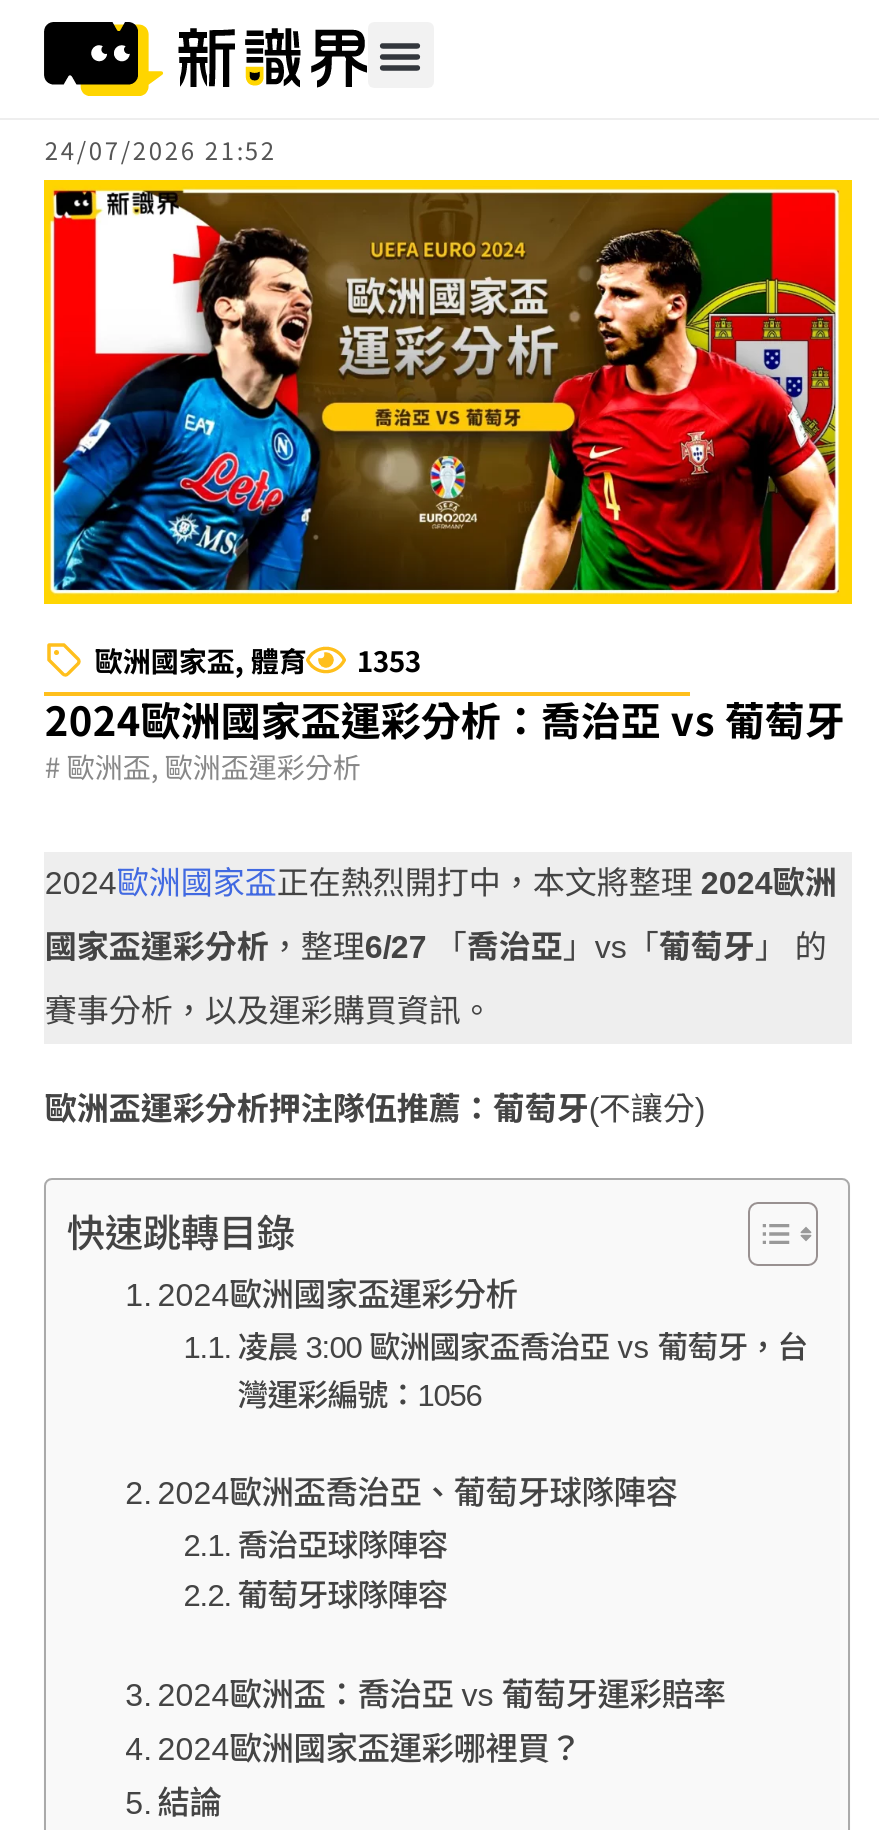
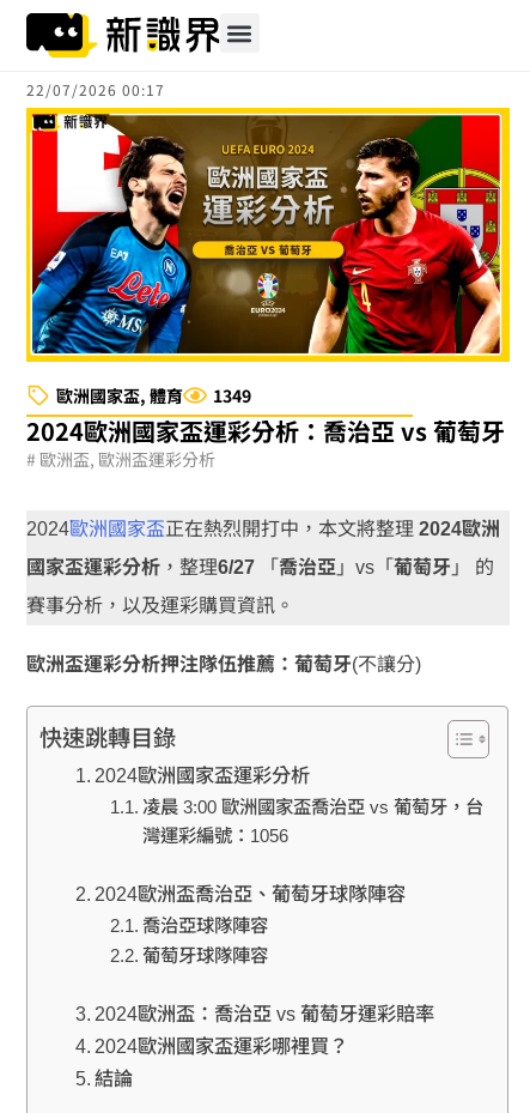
[45,132,277,166] 24/07/2026 21:52 -> [27,79,166,100] 22/07/2026 00:17
[95,640,421,680] 歐洲國家盃,體育 1353 -> [57,383,252,407] 歐洲國家盃,體育 1349

